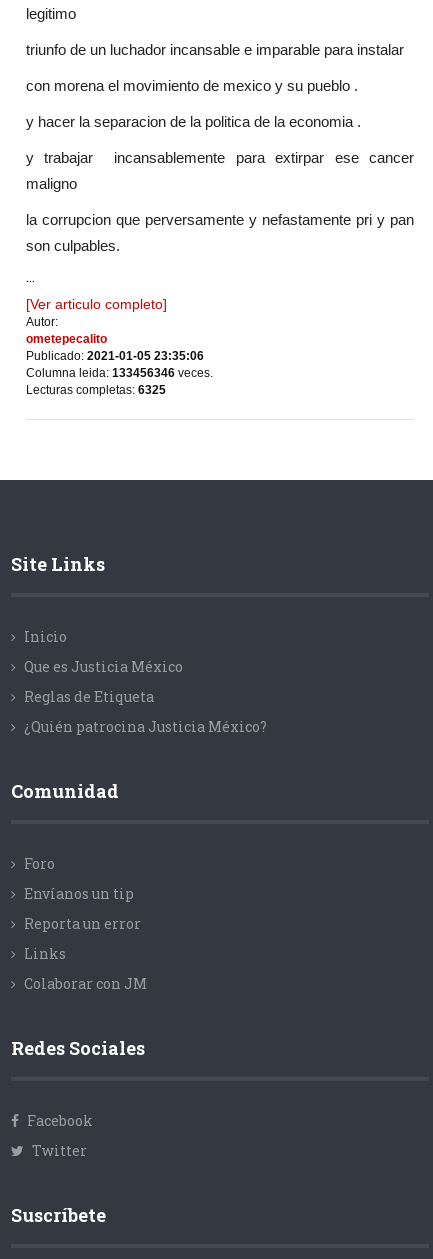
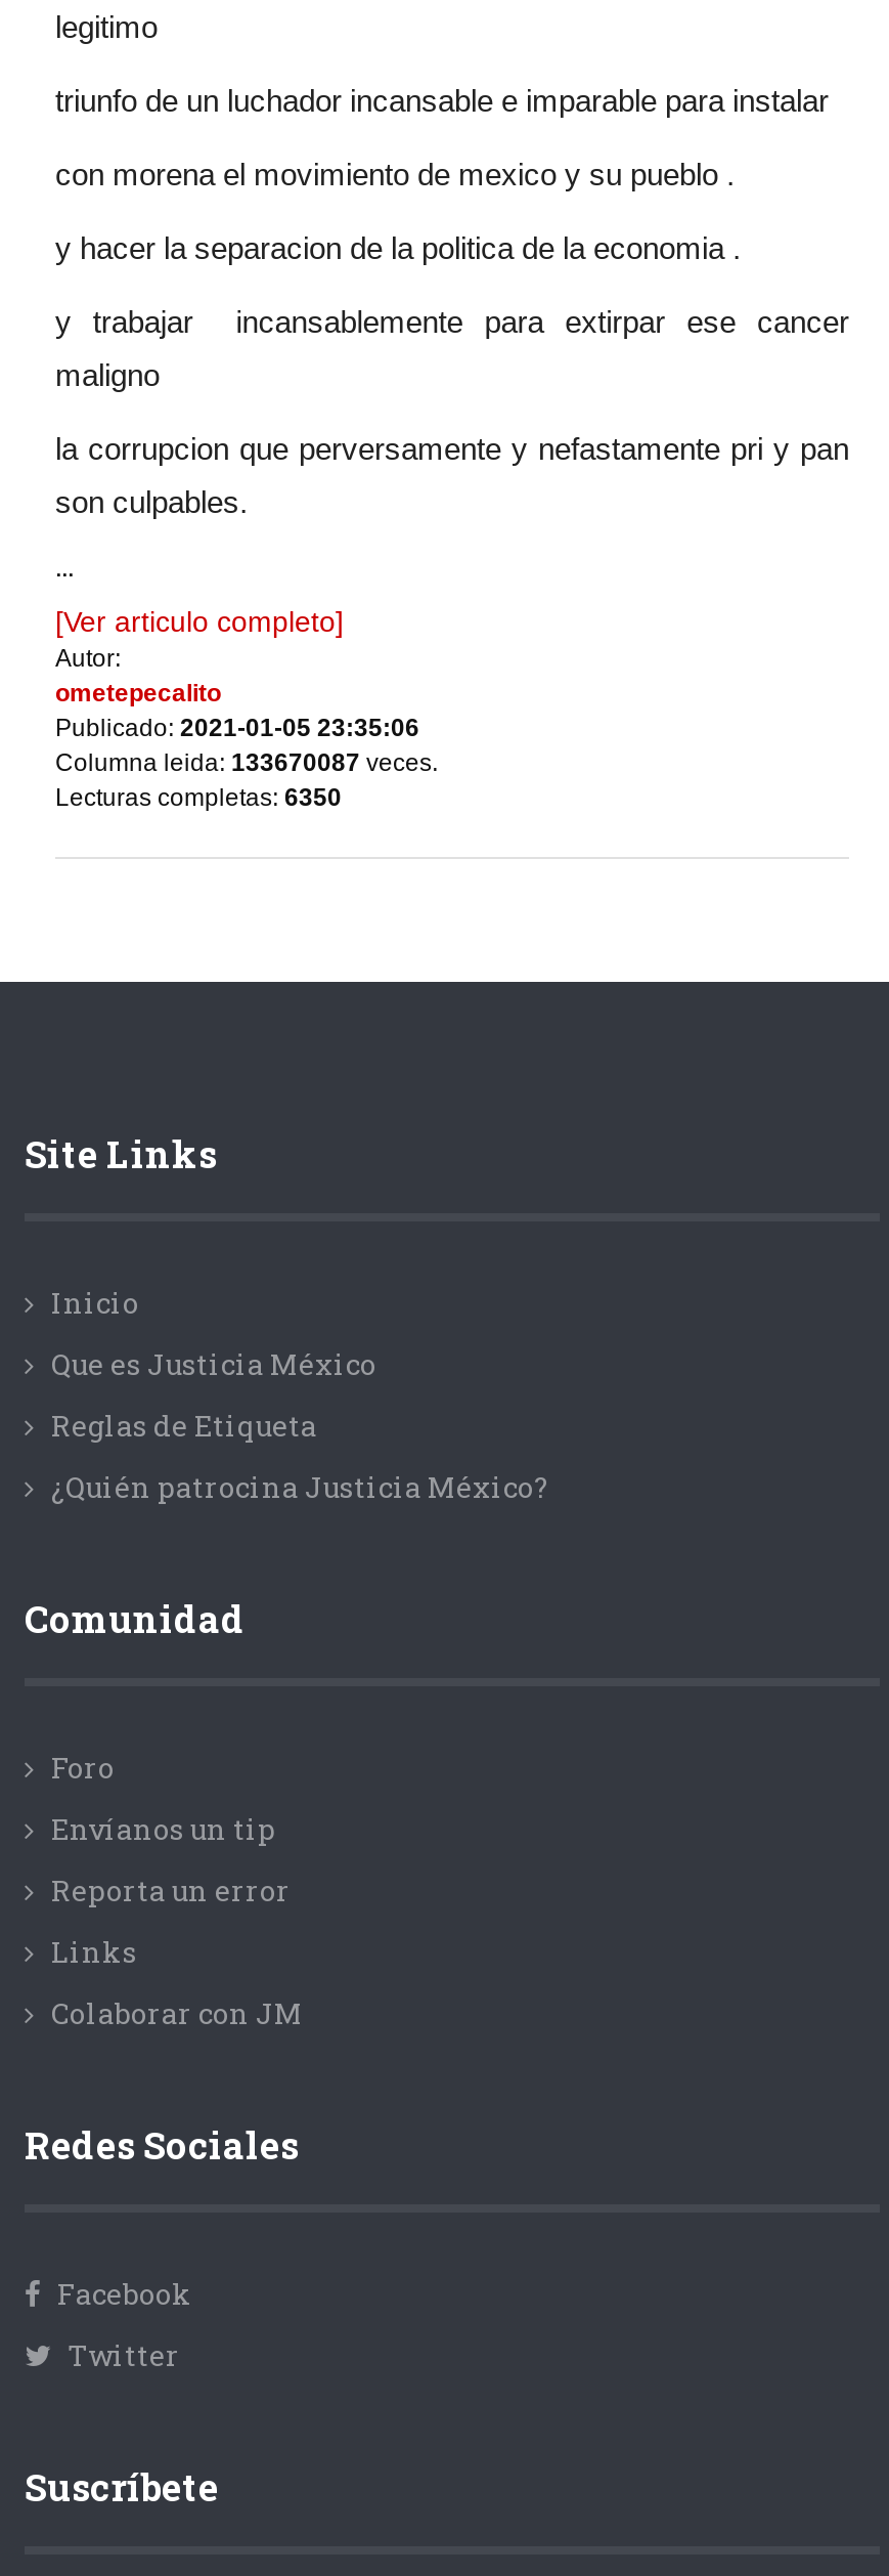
[26,366,213,380] Columna leida: 133456346 veces. -> [55,749,438,777] Columna leida: 133670087 veces.
[26,383,166,397] Lecturas completas: 6325 -> [55,783,342,812] Lecturas completas: 6350

